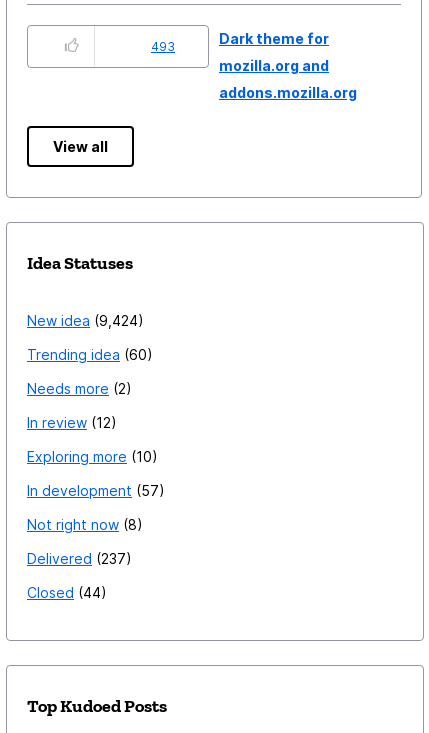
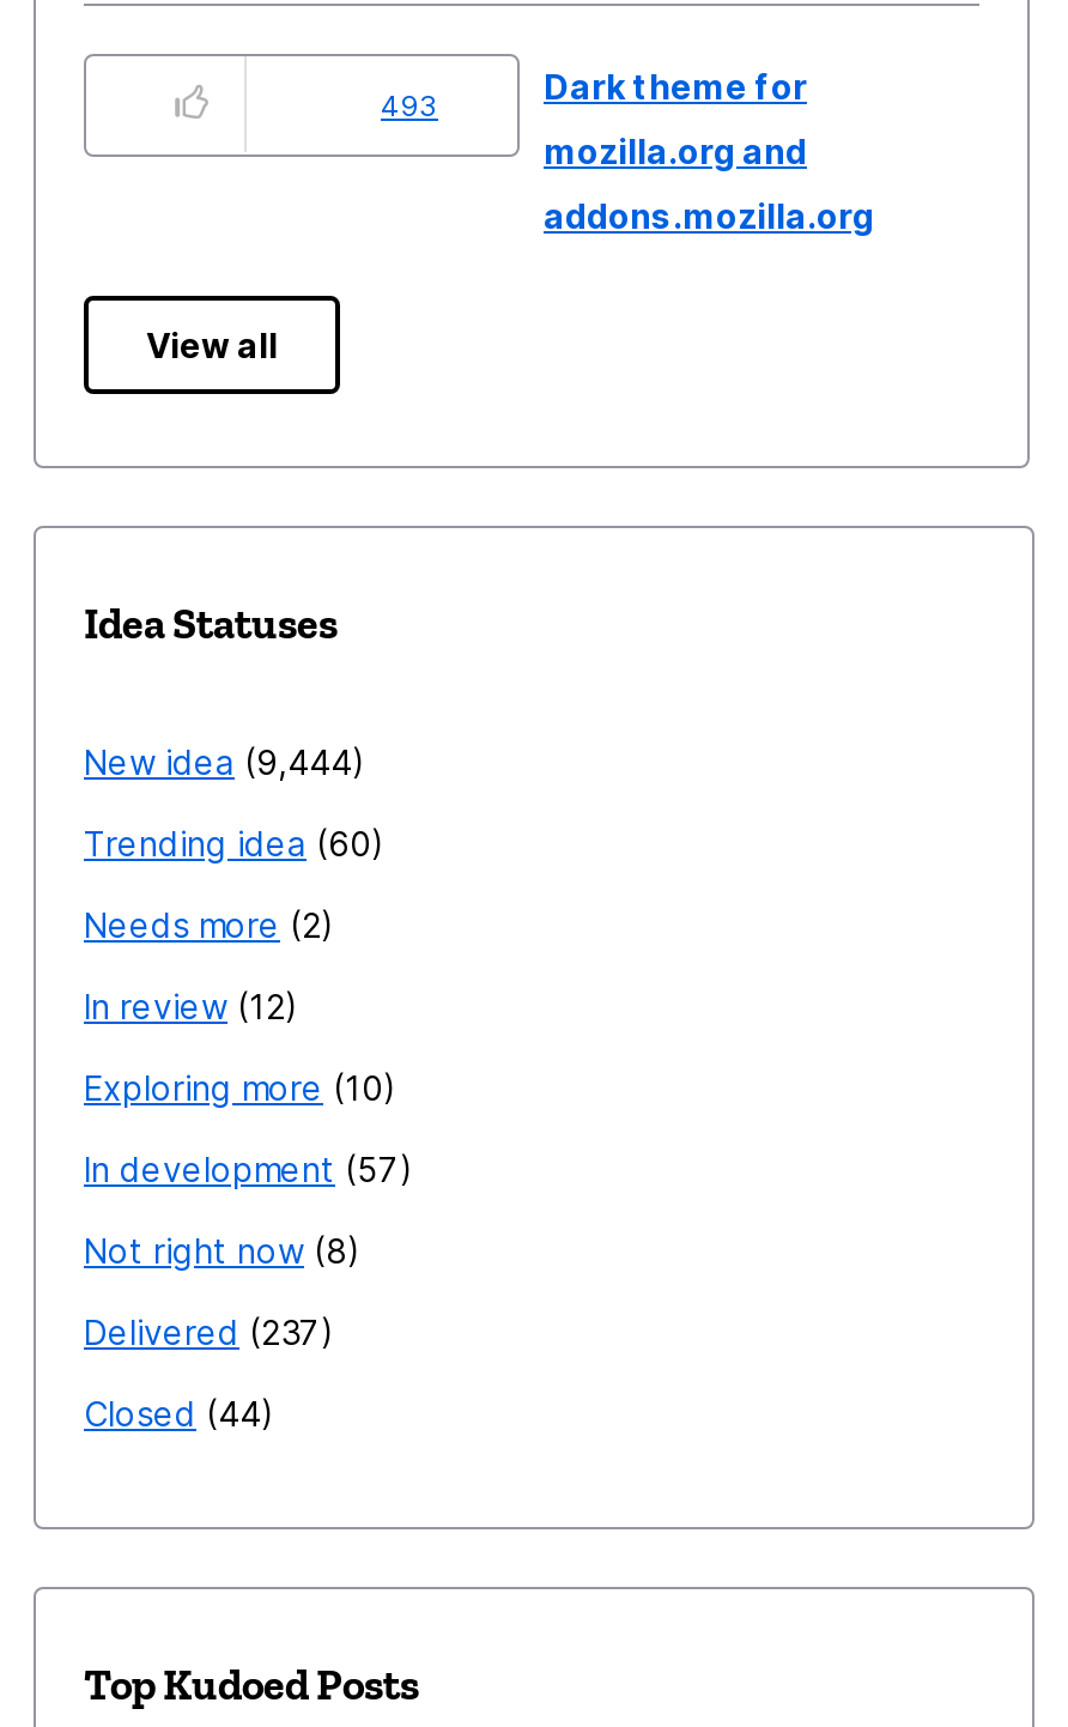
[27,312,138,329] New idea 9,424 -> [84,742,352,783] New idea 9,444

